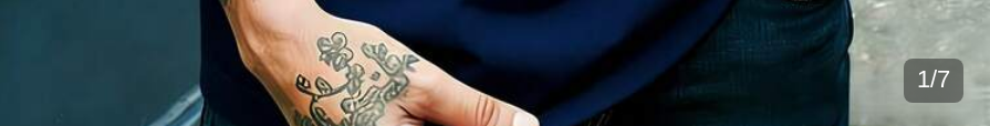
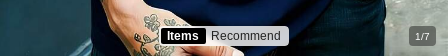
none -> [167,29,281,43] Items | Recommend

